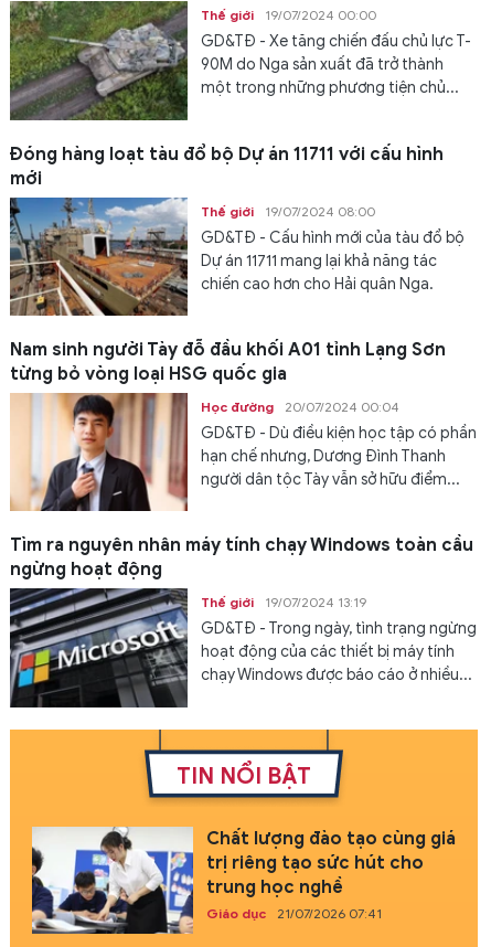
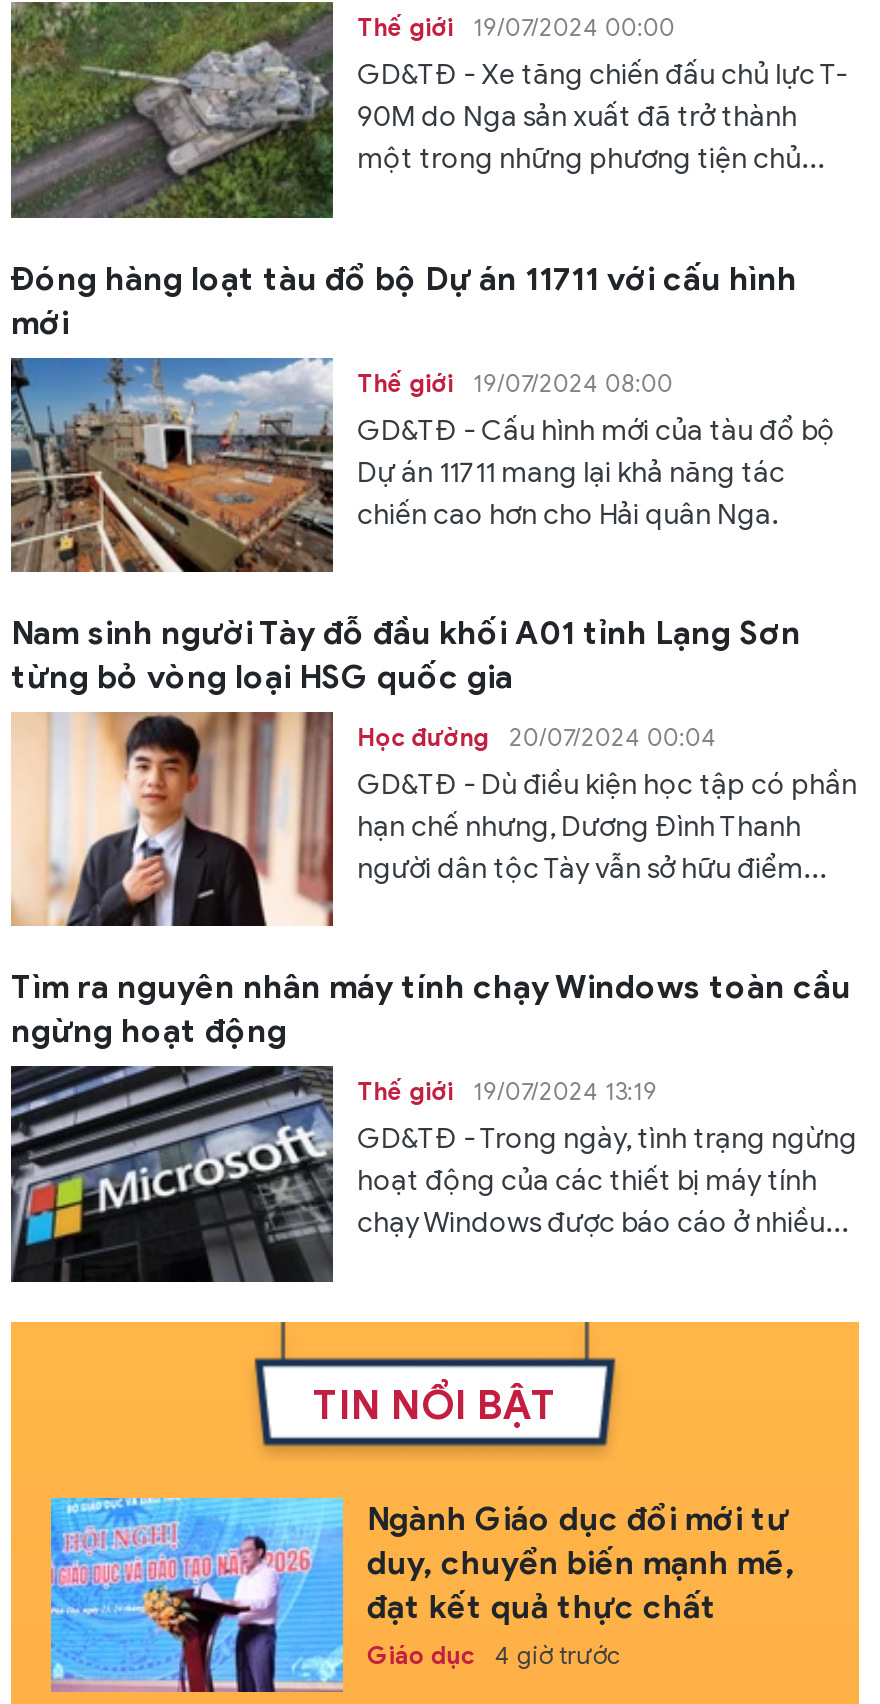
[31,826,456,935] [image] | Chất lượng đào tạo cùng giá | trị riêng tạo sức hút cho | trung học nghề -> [49,1496,795,1694] [image] | Ngành Giáo dục đổi mới tư | duy, chuyển biến mạnh mẽ, | đạt kết quả thực chất
[206,905,382,921] Giáo dục 21/07/2026 07:41 -> [367,1640,621,1670] Giáo dục 4 giờ trước

